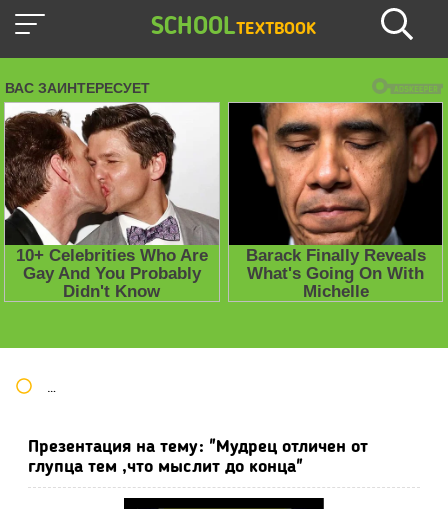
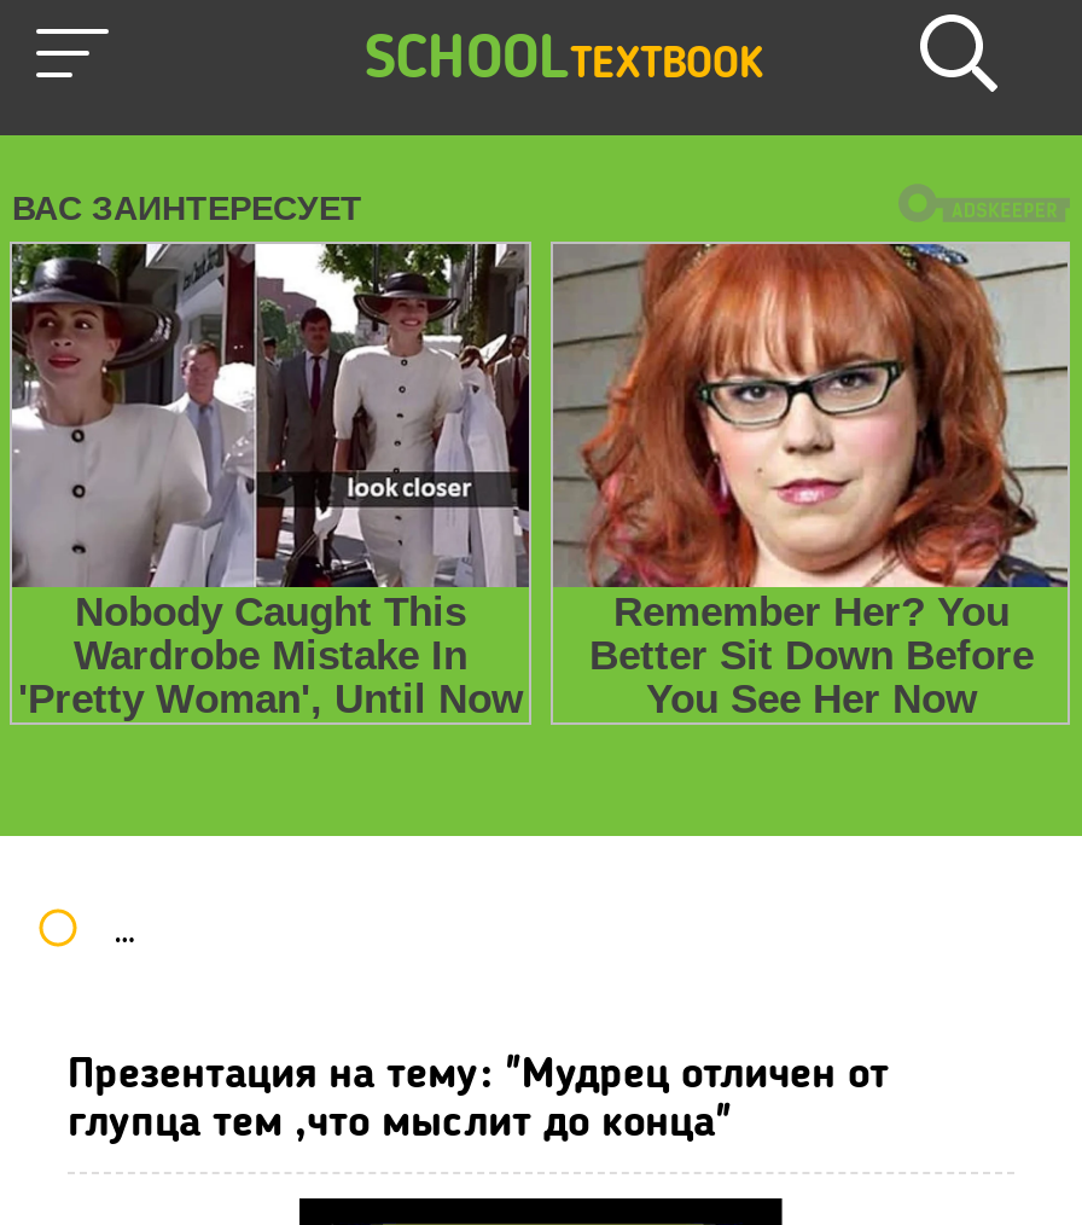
[4,102,220,300] [image] -> [10,242,531,722] [image]
[228,102,443,298] [image] -> [551,242,1070,715] [image]

